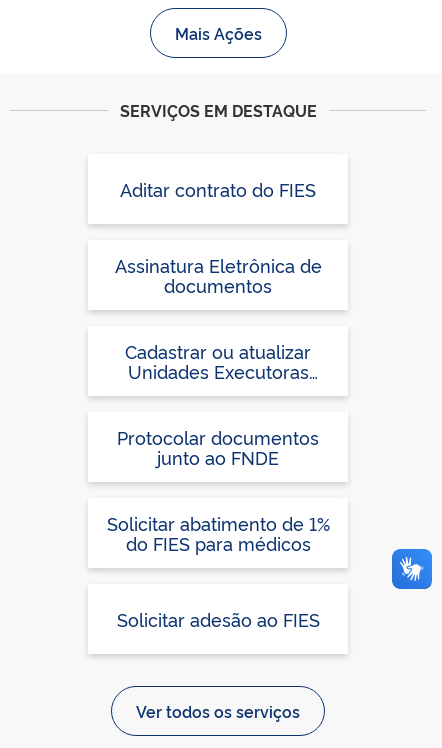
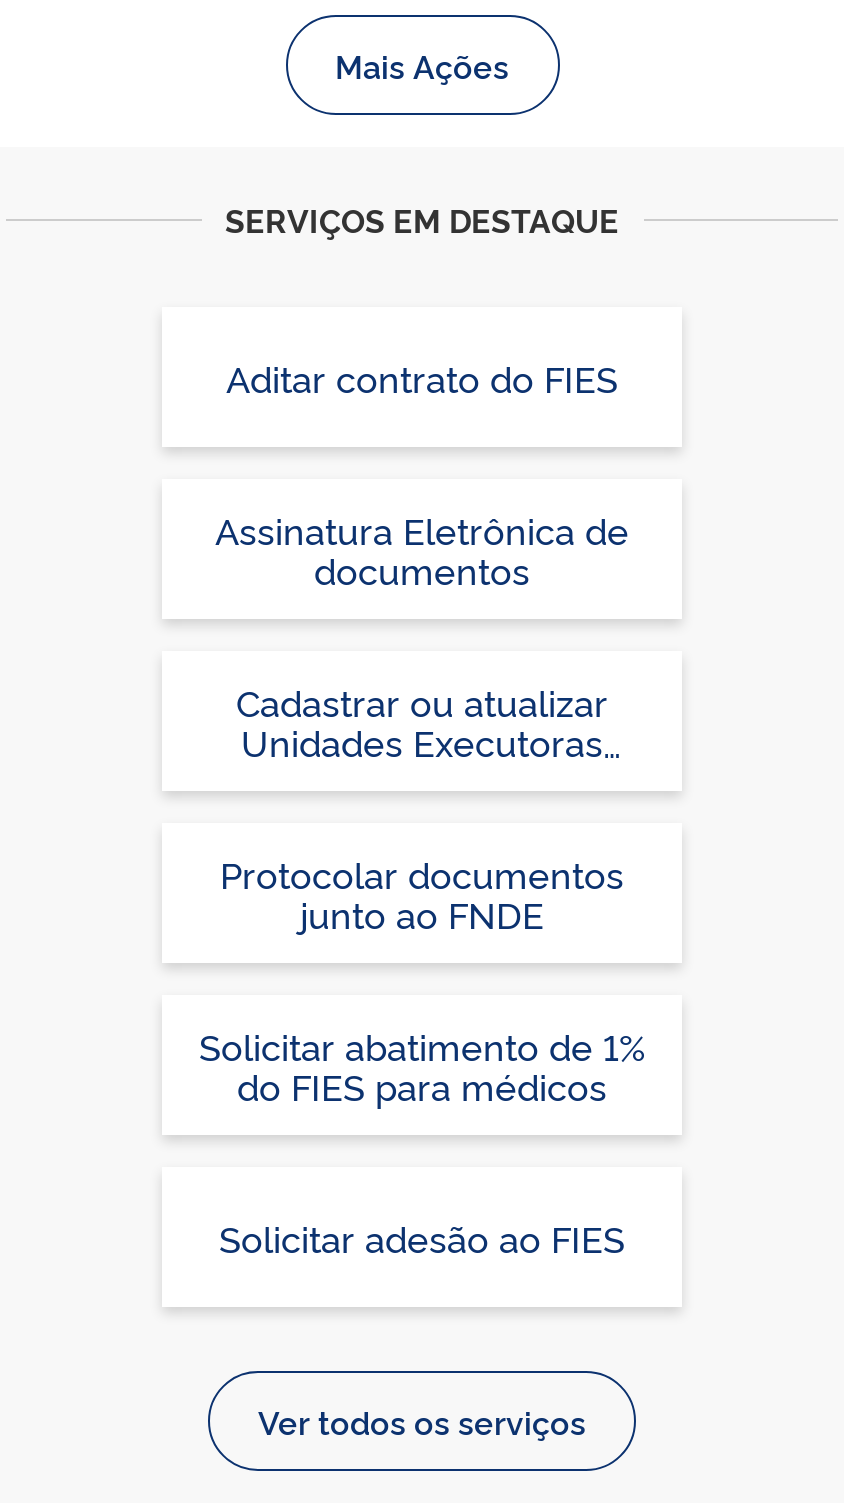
[391,548,433,590] [image] -> none

